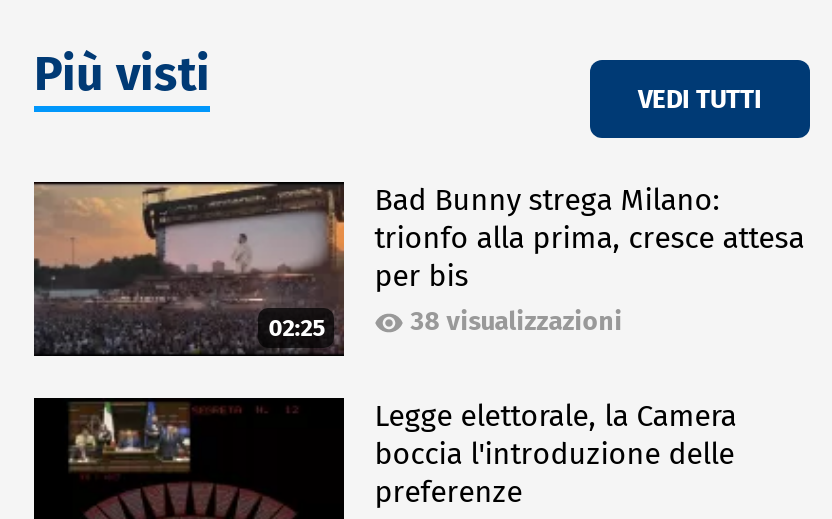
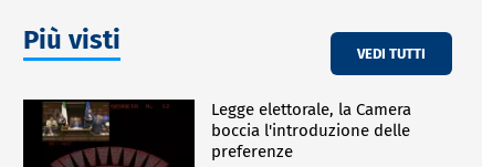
[32,182,346,360] [image] | 02:25 -> none
[374,183,804,337] Bad Bunny strega Milano: | trionfo alla prima, cresce attesa | per bis | 38 visualizzazioni -> none

